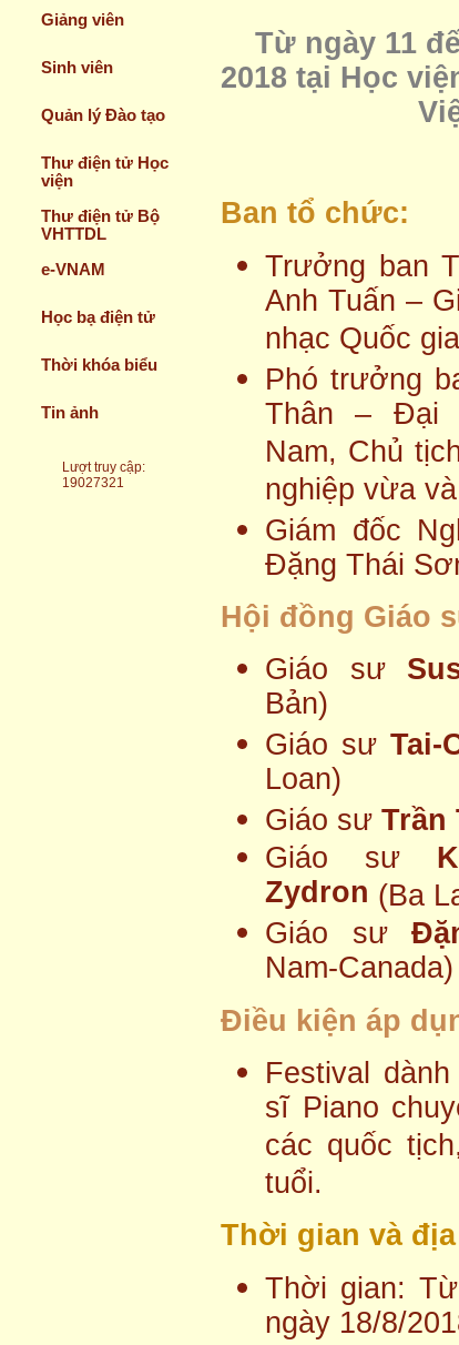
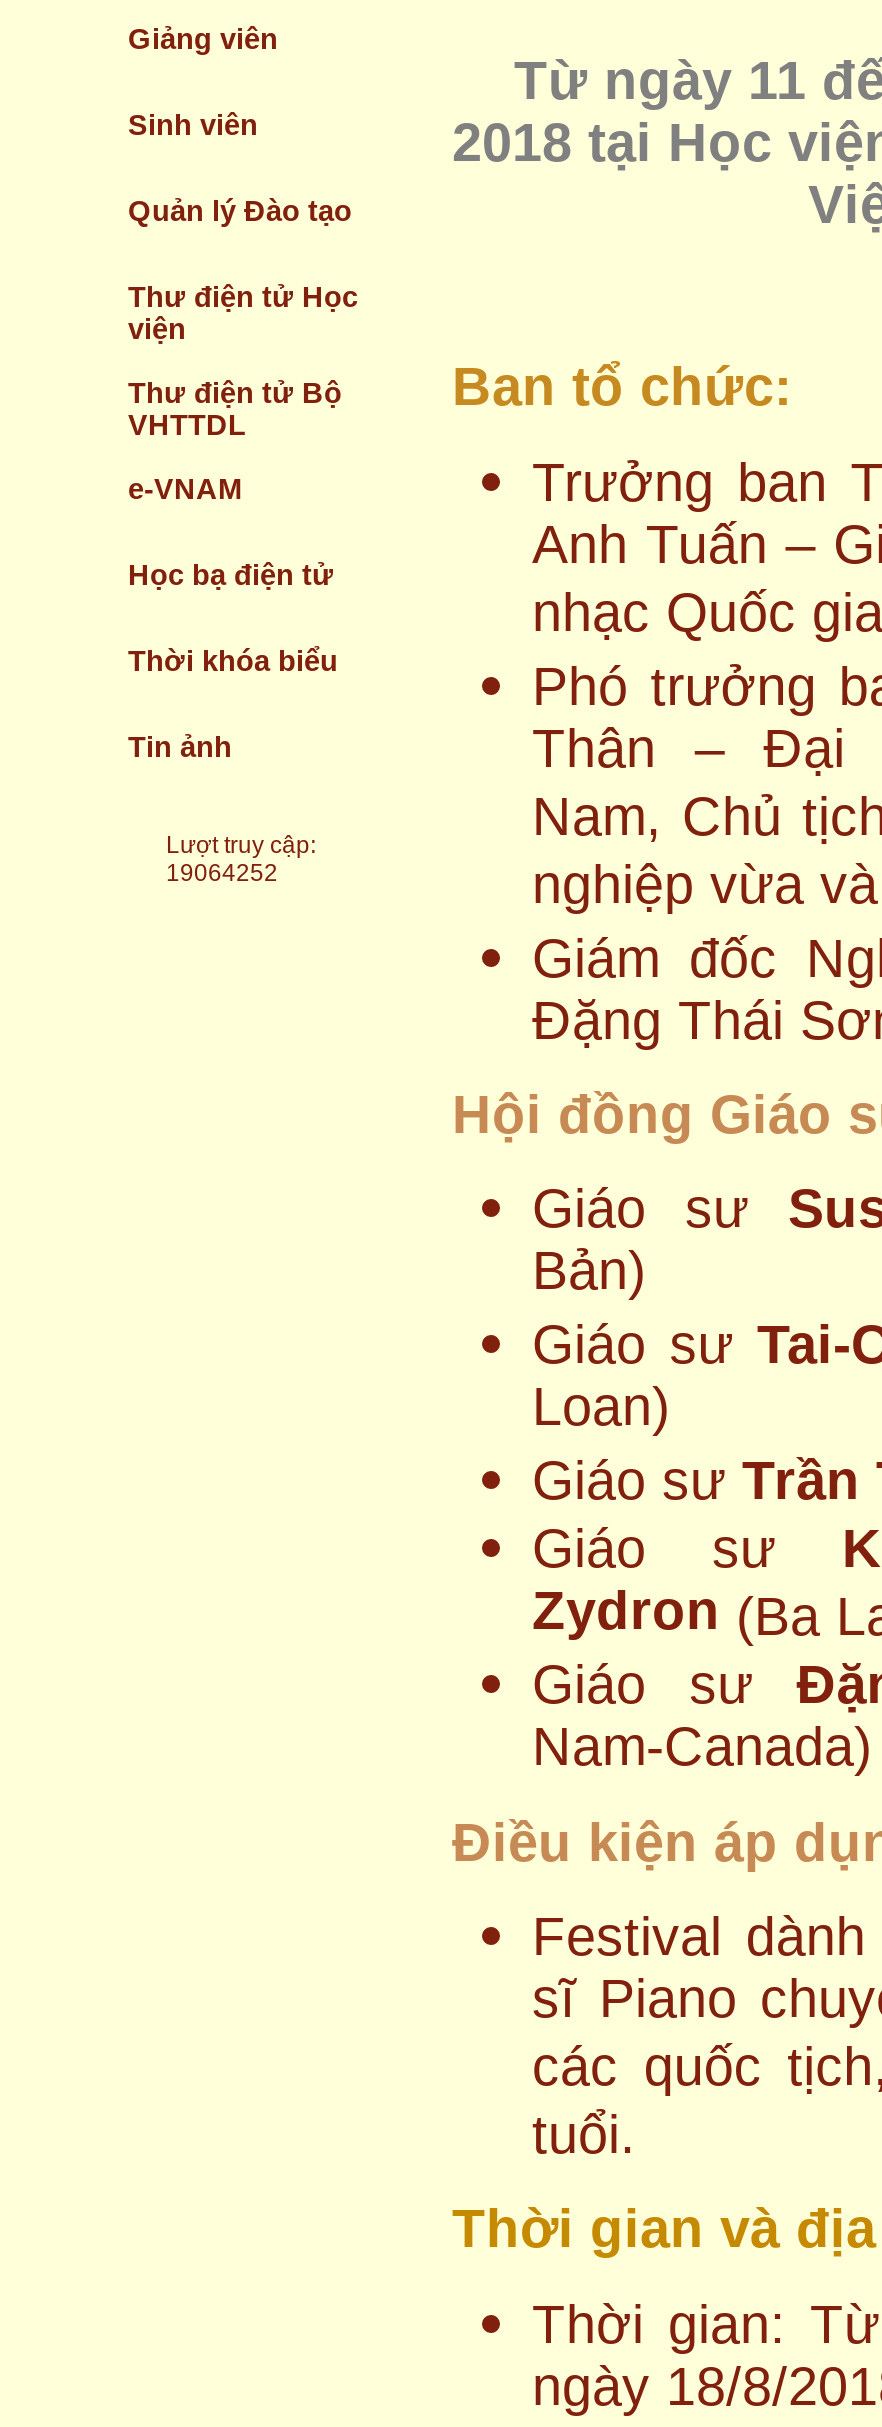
[62,475,124,491] 19027321 -> [166,859,278,887] 19064252

